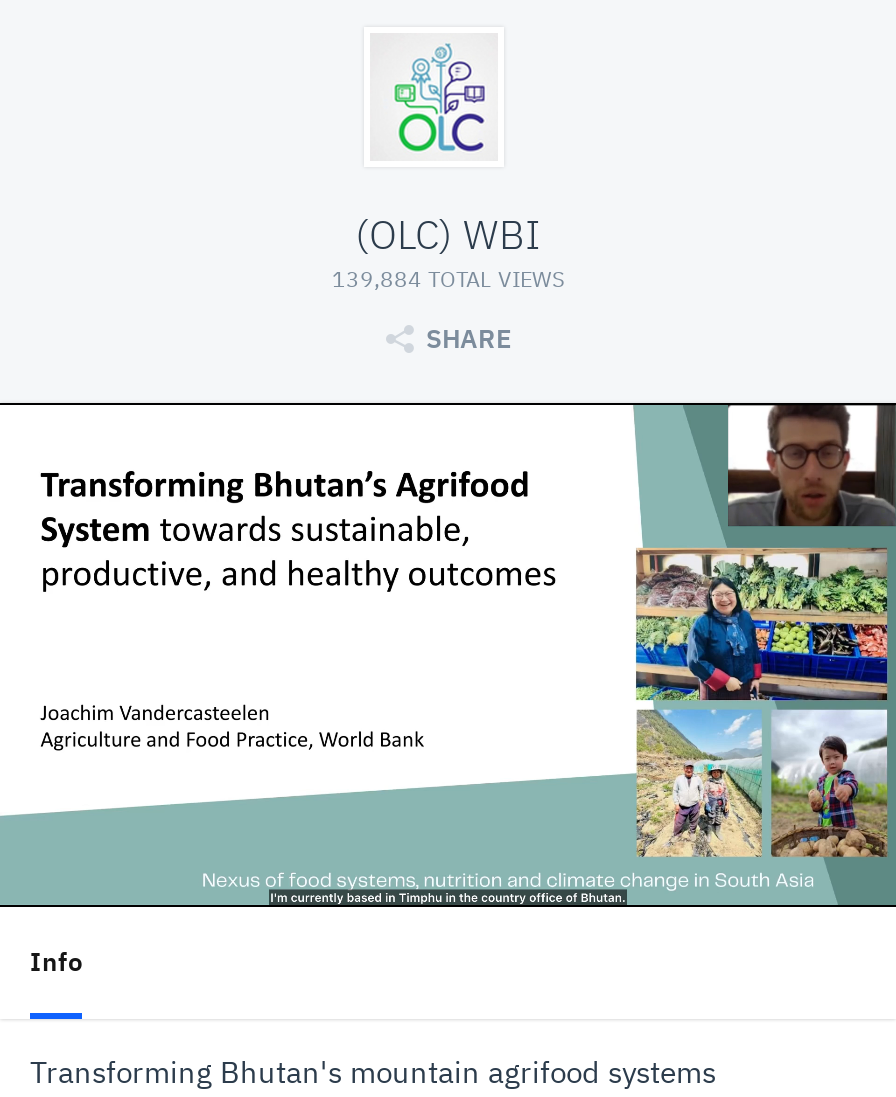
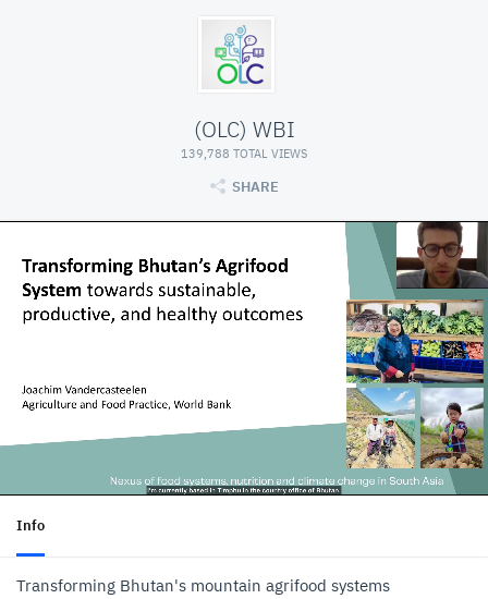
[332,265,564,293] 139,884 TOTAL VIEWS -> [181,146,307,161] 139,788 TOTAL VIEWS

